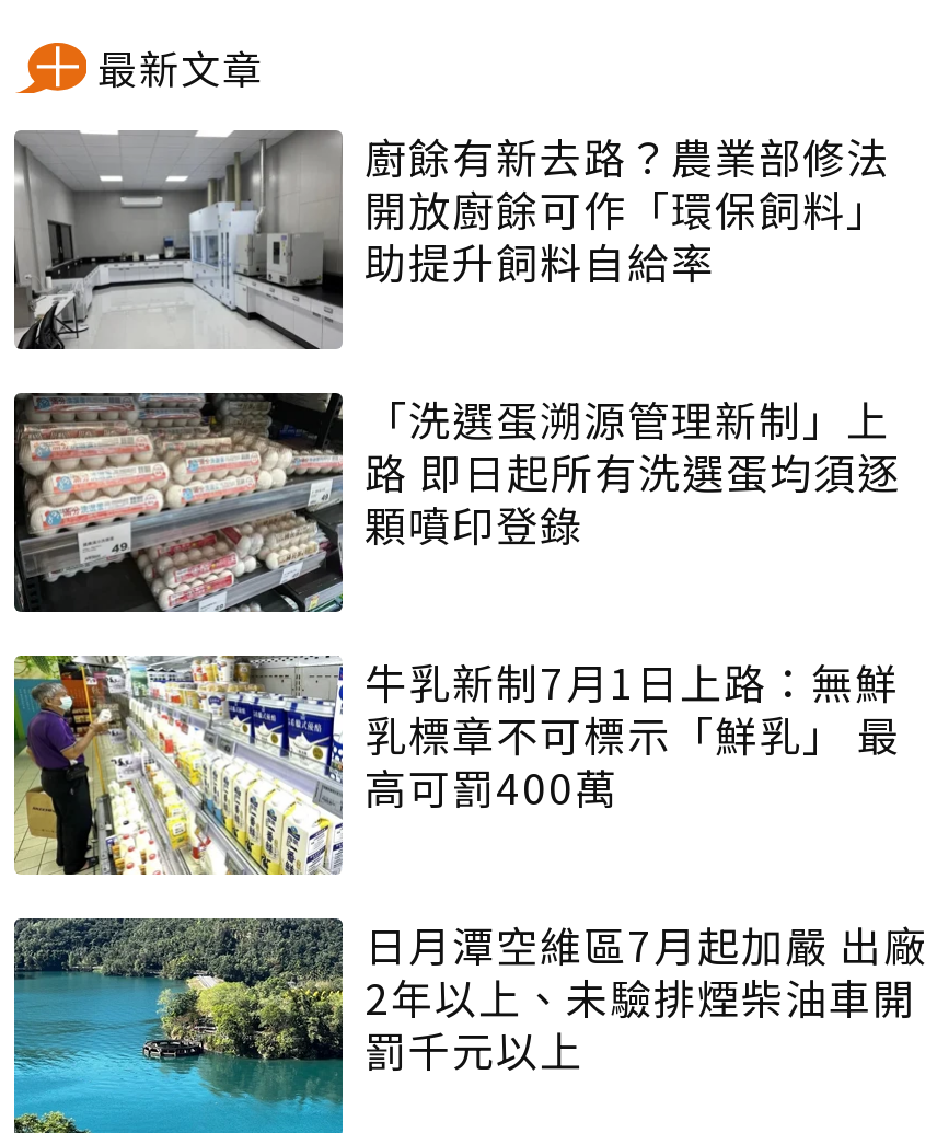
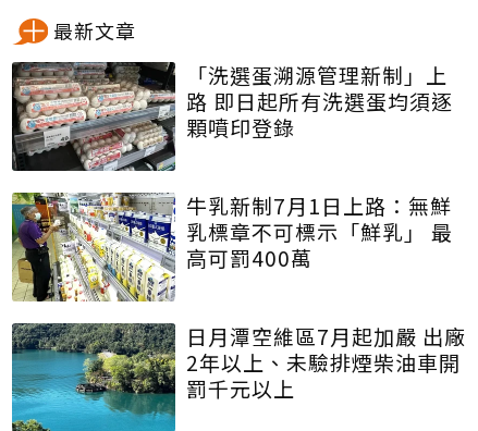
[12,125,890,349] [image] | 廚餘有新去路？農業部修法 | 開放廚餘可作「環保飼料」 | 助提升飼料自給率 -> none

